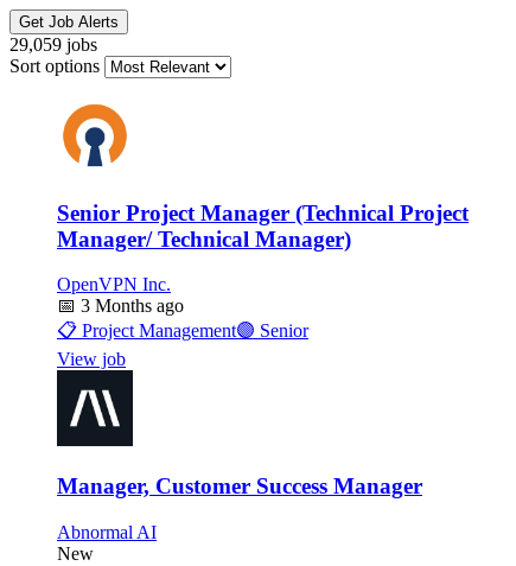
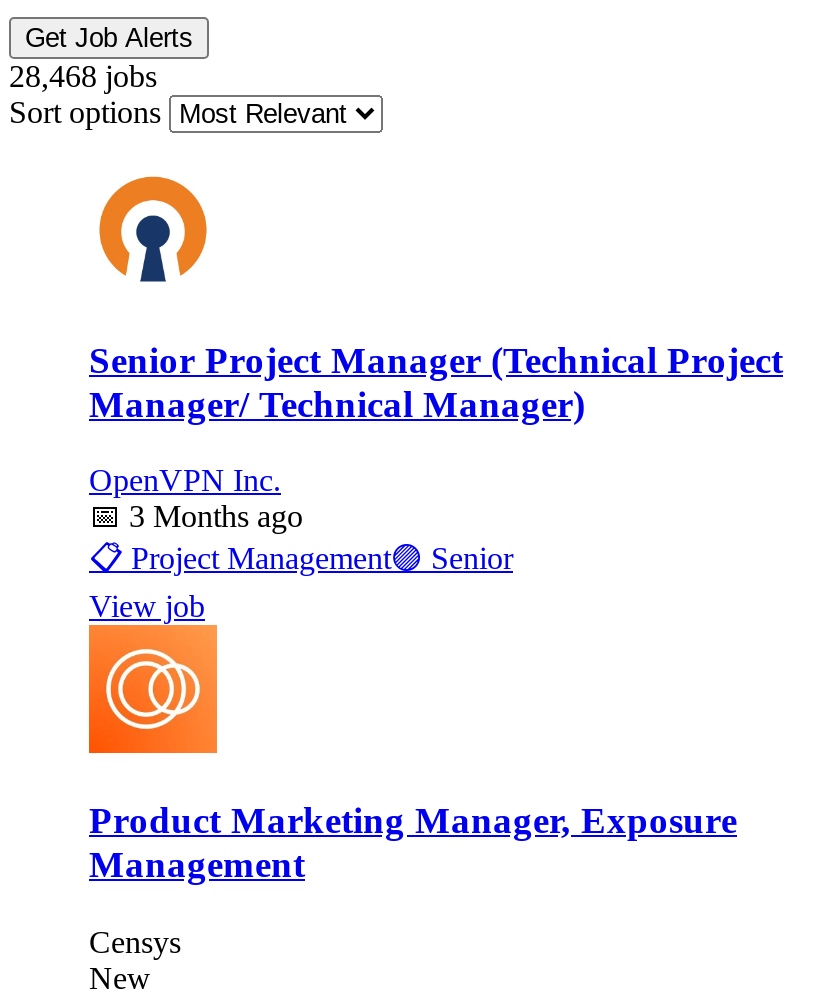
[9,34,97,54] 29,059 jobs -> [9,59,157,93] 28,468 jobs
[56,369,422,498] [image] | Manager, Customer Success Manager -> [87,623,737,885] [image] | Product Marketing Manager, Exposure | Management
[57,522,157,542] Abnormal AI -> [89,925,181,959] Censys

